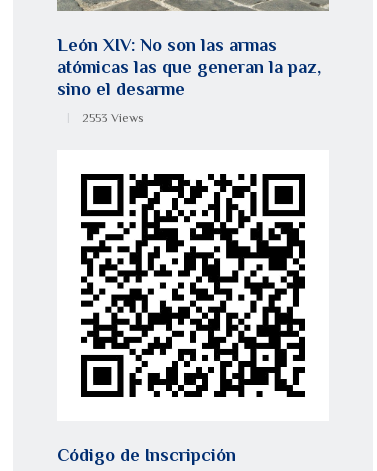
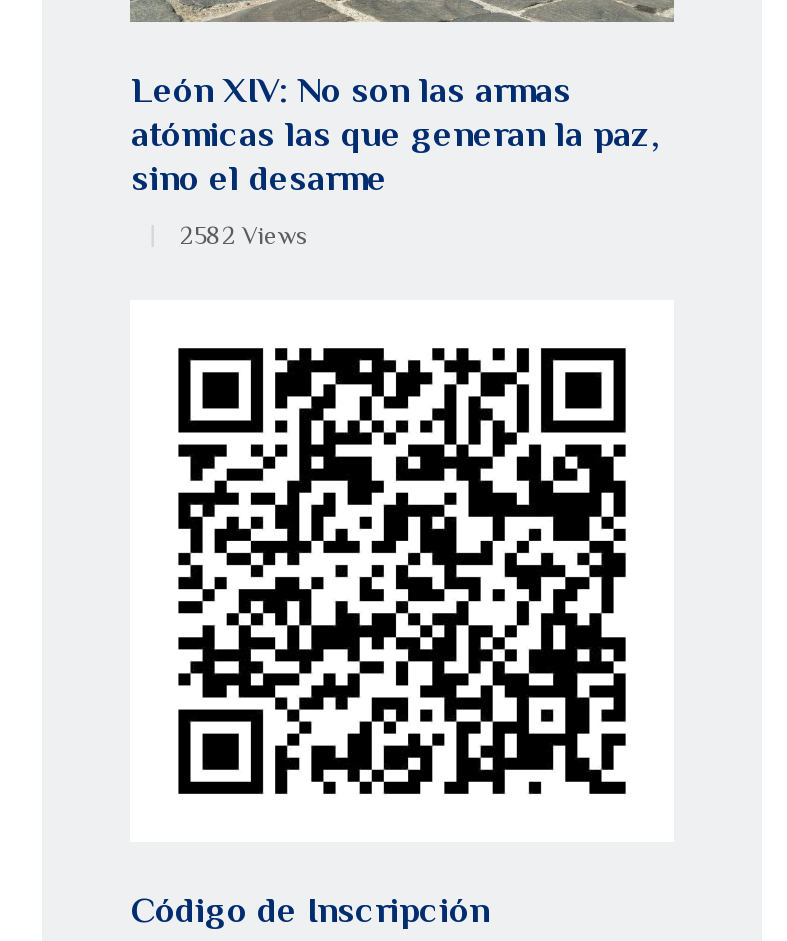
[82,111,144,125] 2553 Views -> [180,223,308,251] 2582 Views

